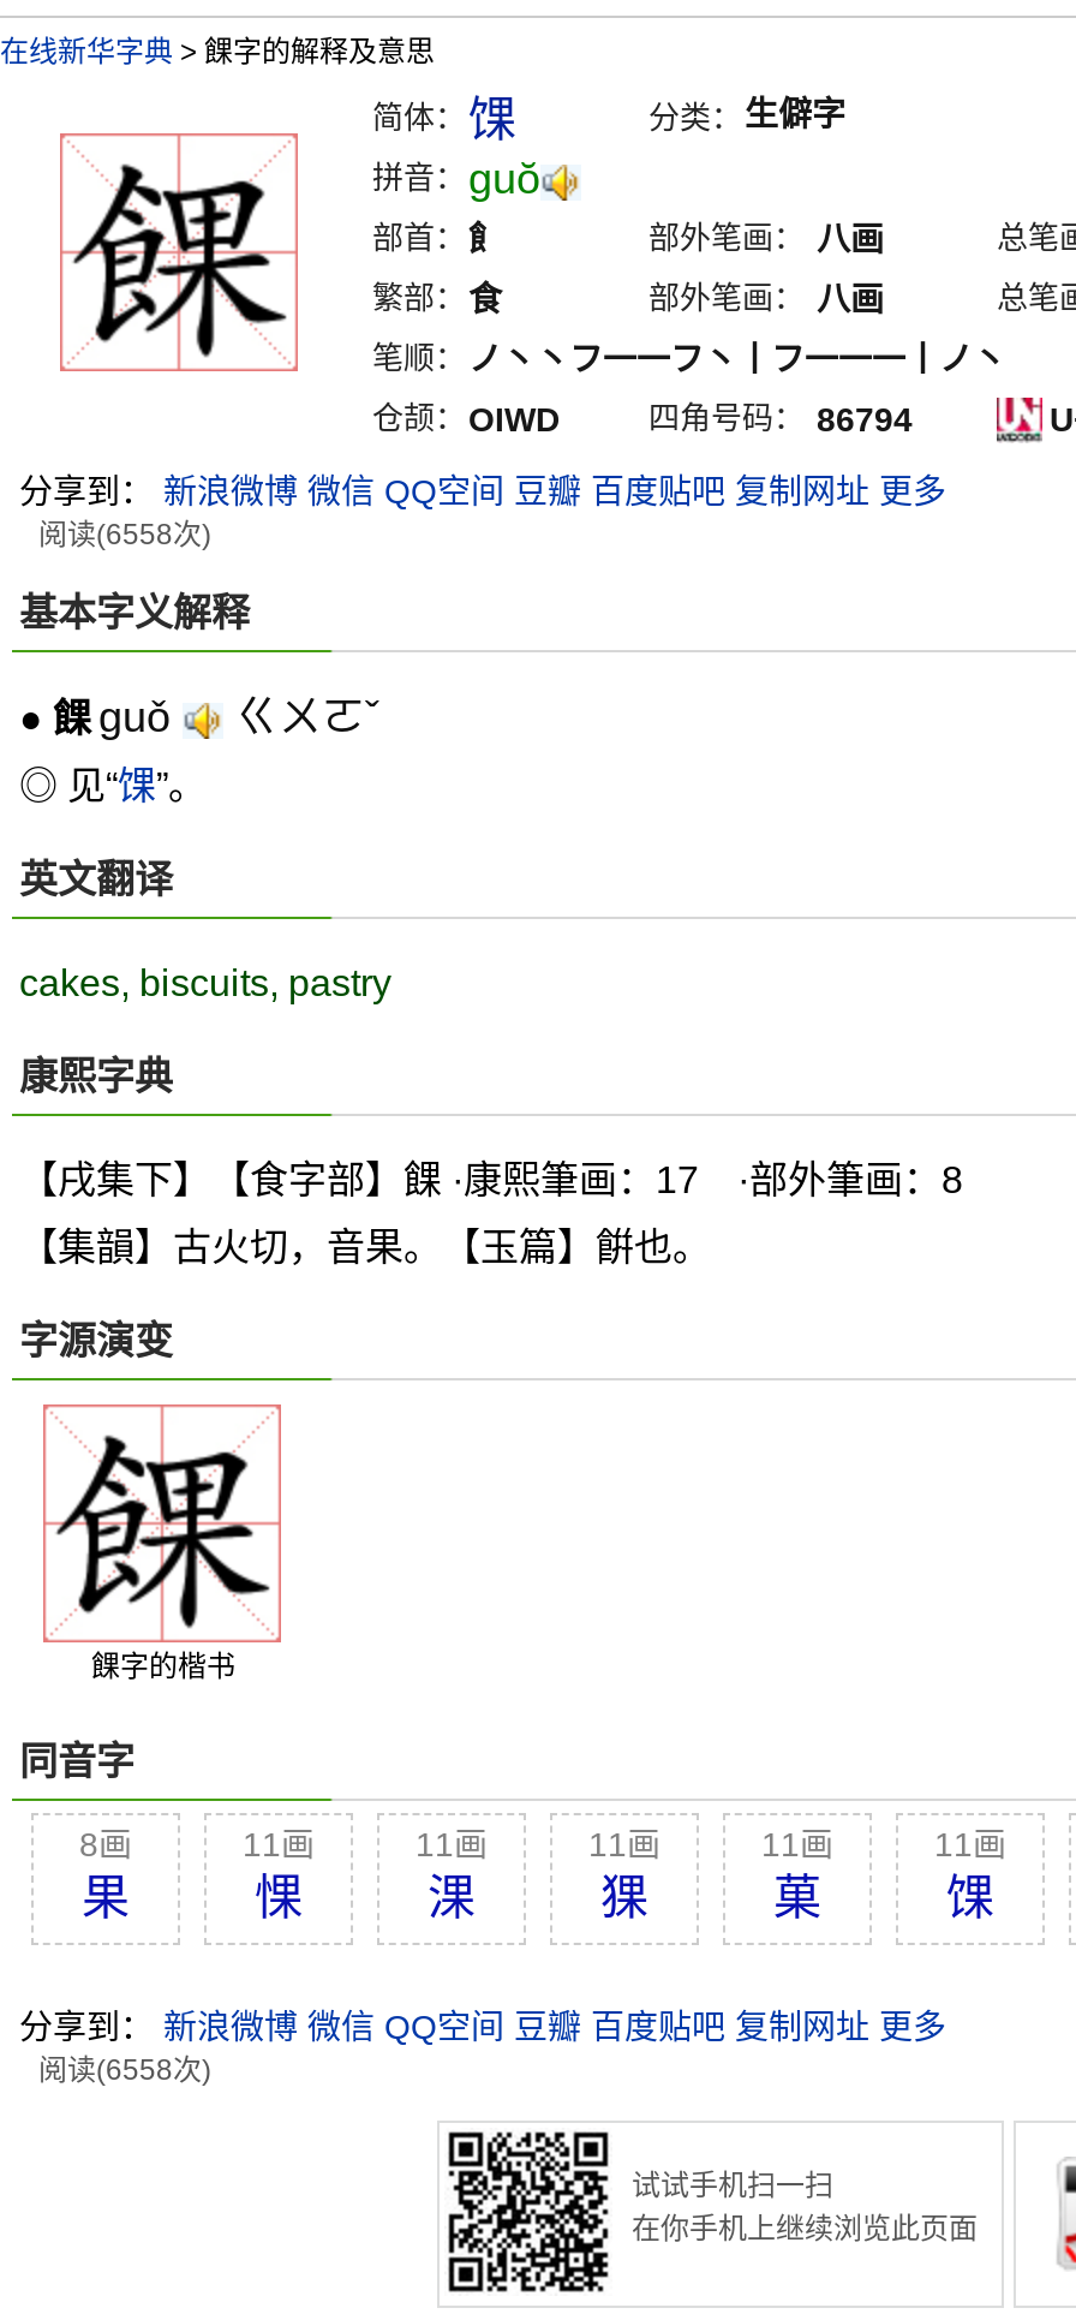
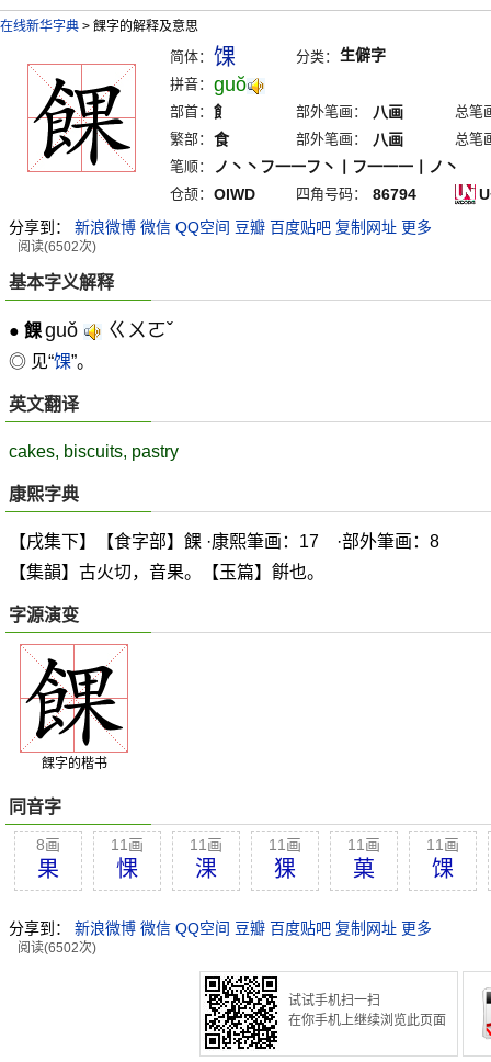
[38,518,211,551] 阅读(6558次) -> [18,239,96,255] 阅读(6502次)
[38,2053,211,2087] 阅读(6558次) -> [18,940,96,956] 阅读(6502次)

